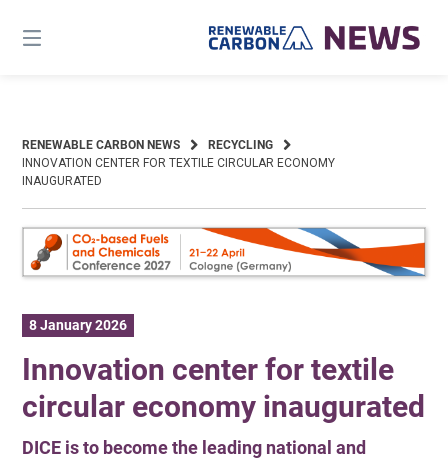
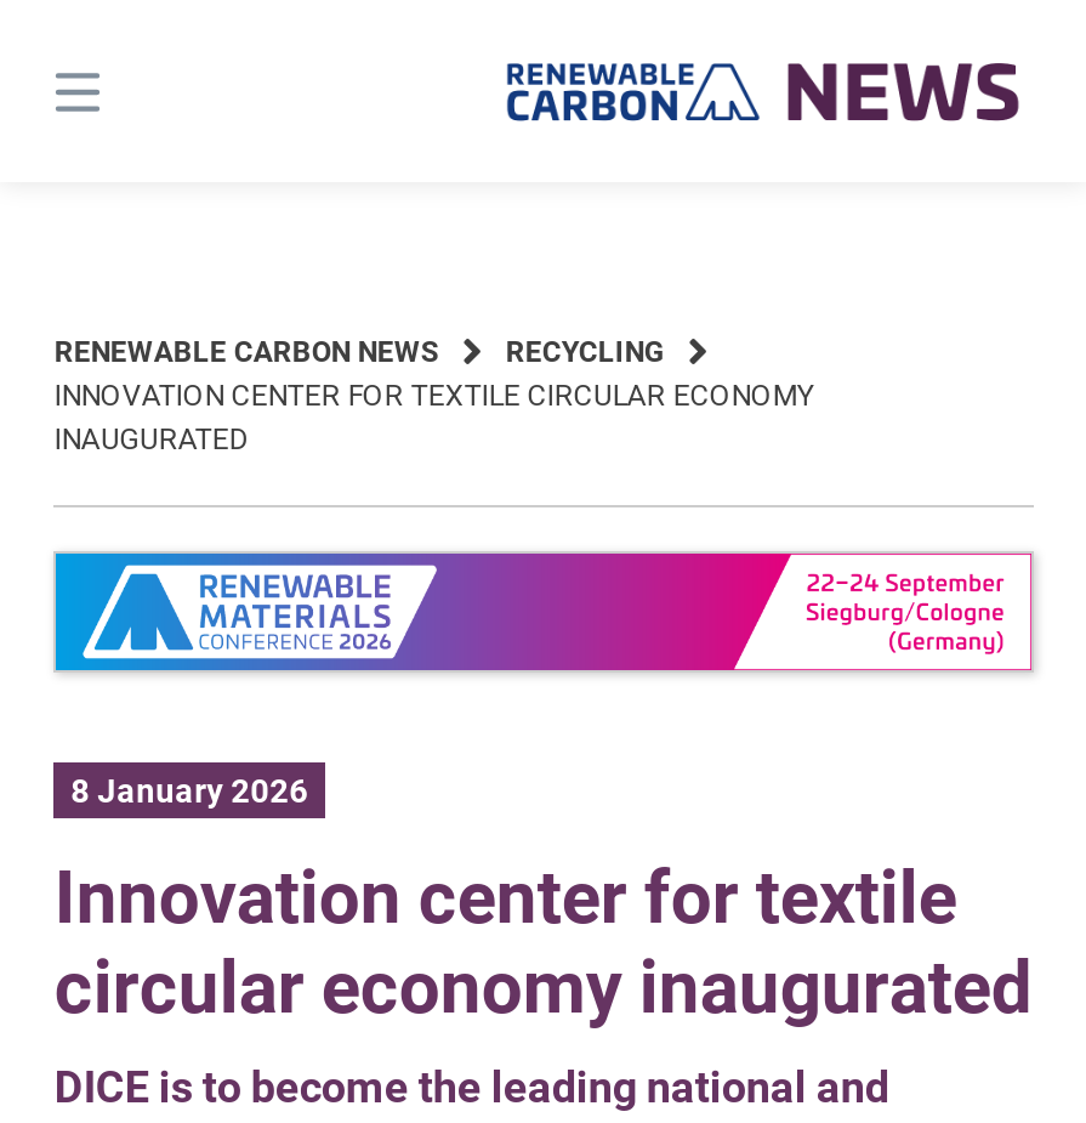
[23,227,426,277] [image] -> [53,551,1031,673] [image]

